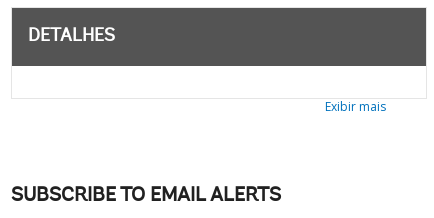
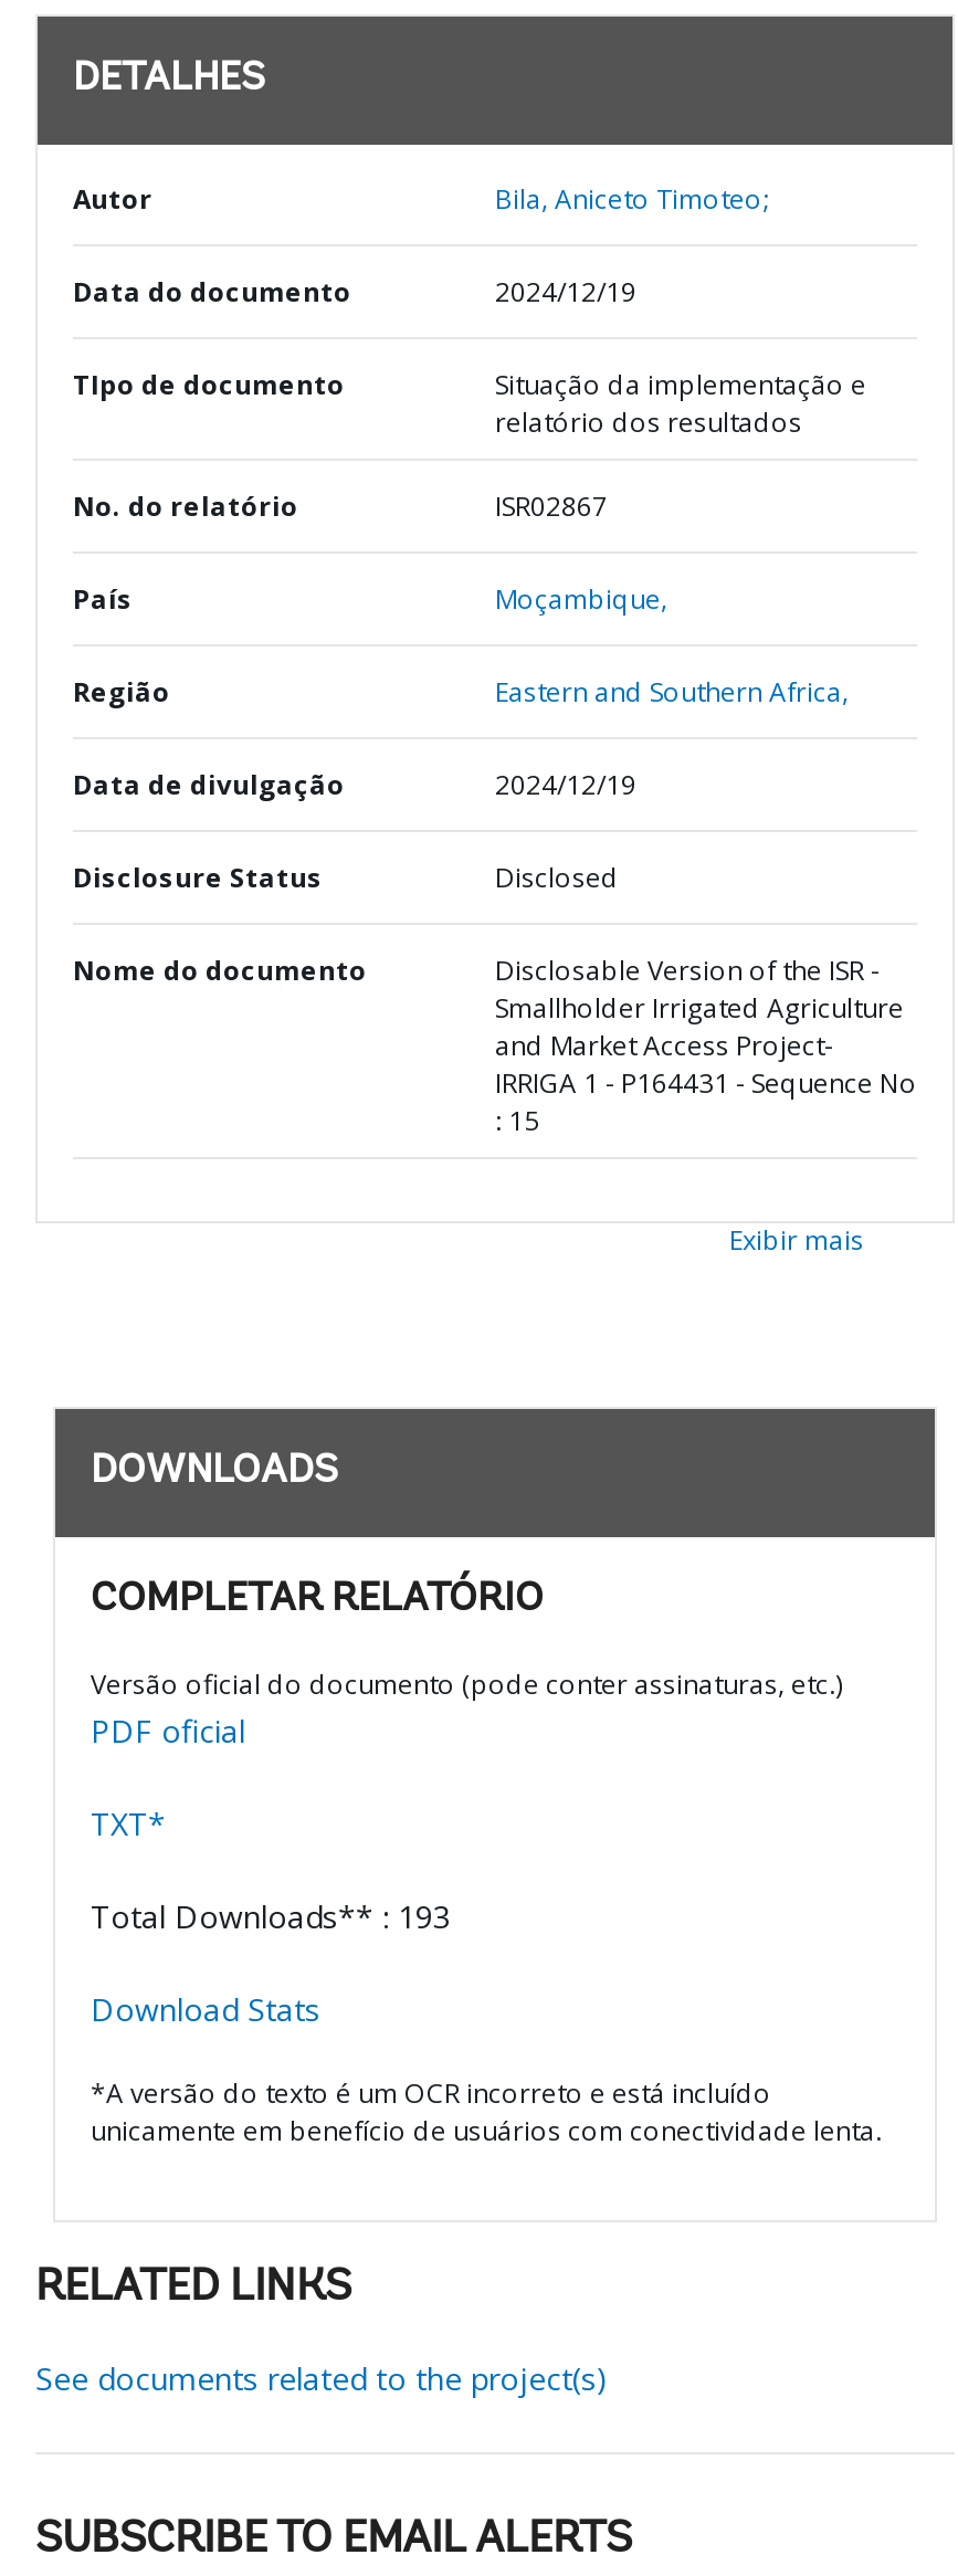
none -> [73,180,917,1139] Autor | Bila, Aniceto Timoteo; | Data do documento | 2024/12/19 | TIpo de documento | Situação da implementação e | relatório dos resultados | No. do relatório | ISR02867 | País | Moçambique, | Região | Eastern and Southern Africa, | Data de divulgação | 2024/12/19 | Disclosure Status | Disclosed | Nome do documento | Disclosable Version of the ISR - | Smallholder Irrigated Agriculture | and Market Access Project- | IRRIGA 1 - P164431 - Sequence No | : 15
none -> [35,2267,608,2399] RELATED LINKS | See documents related to the project(s)
none -> [91,1453,882,2149] DOWNLOADS | COMPLETAR RELATÓRIO | Versão oficial do documento (pode conter assinaturas, etc.) | PDF oficial | TXT* | Total Downloads** : 193 | Download Stats | *A versão do texto é um OCR incorreto e está incluído | unicamente em benefício de usuários com conectividade lenta.

